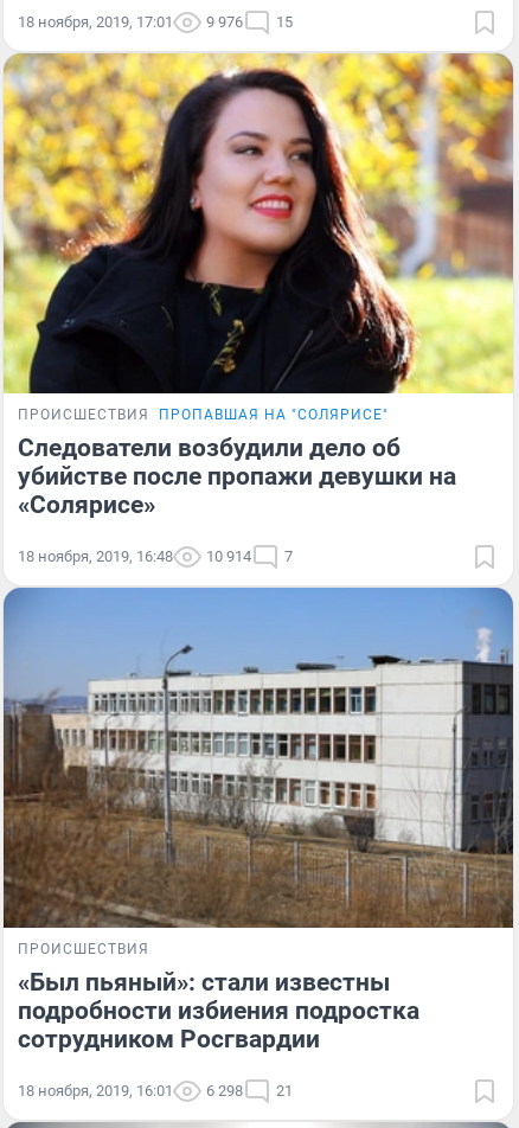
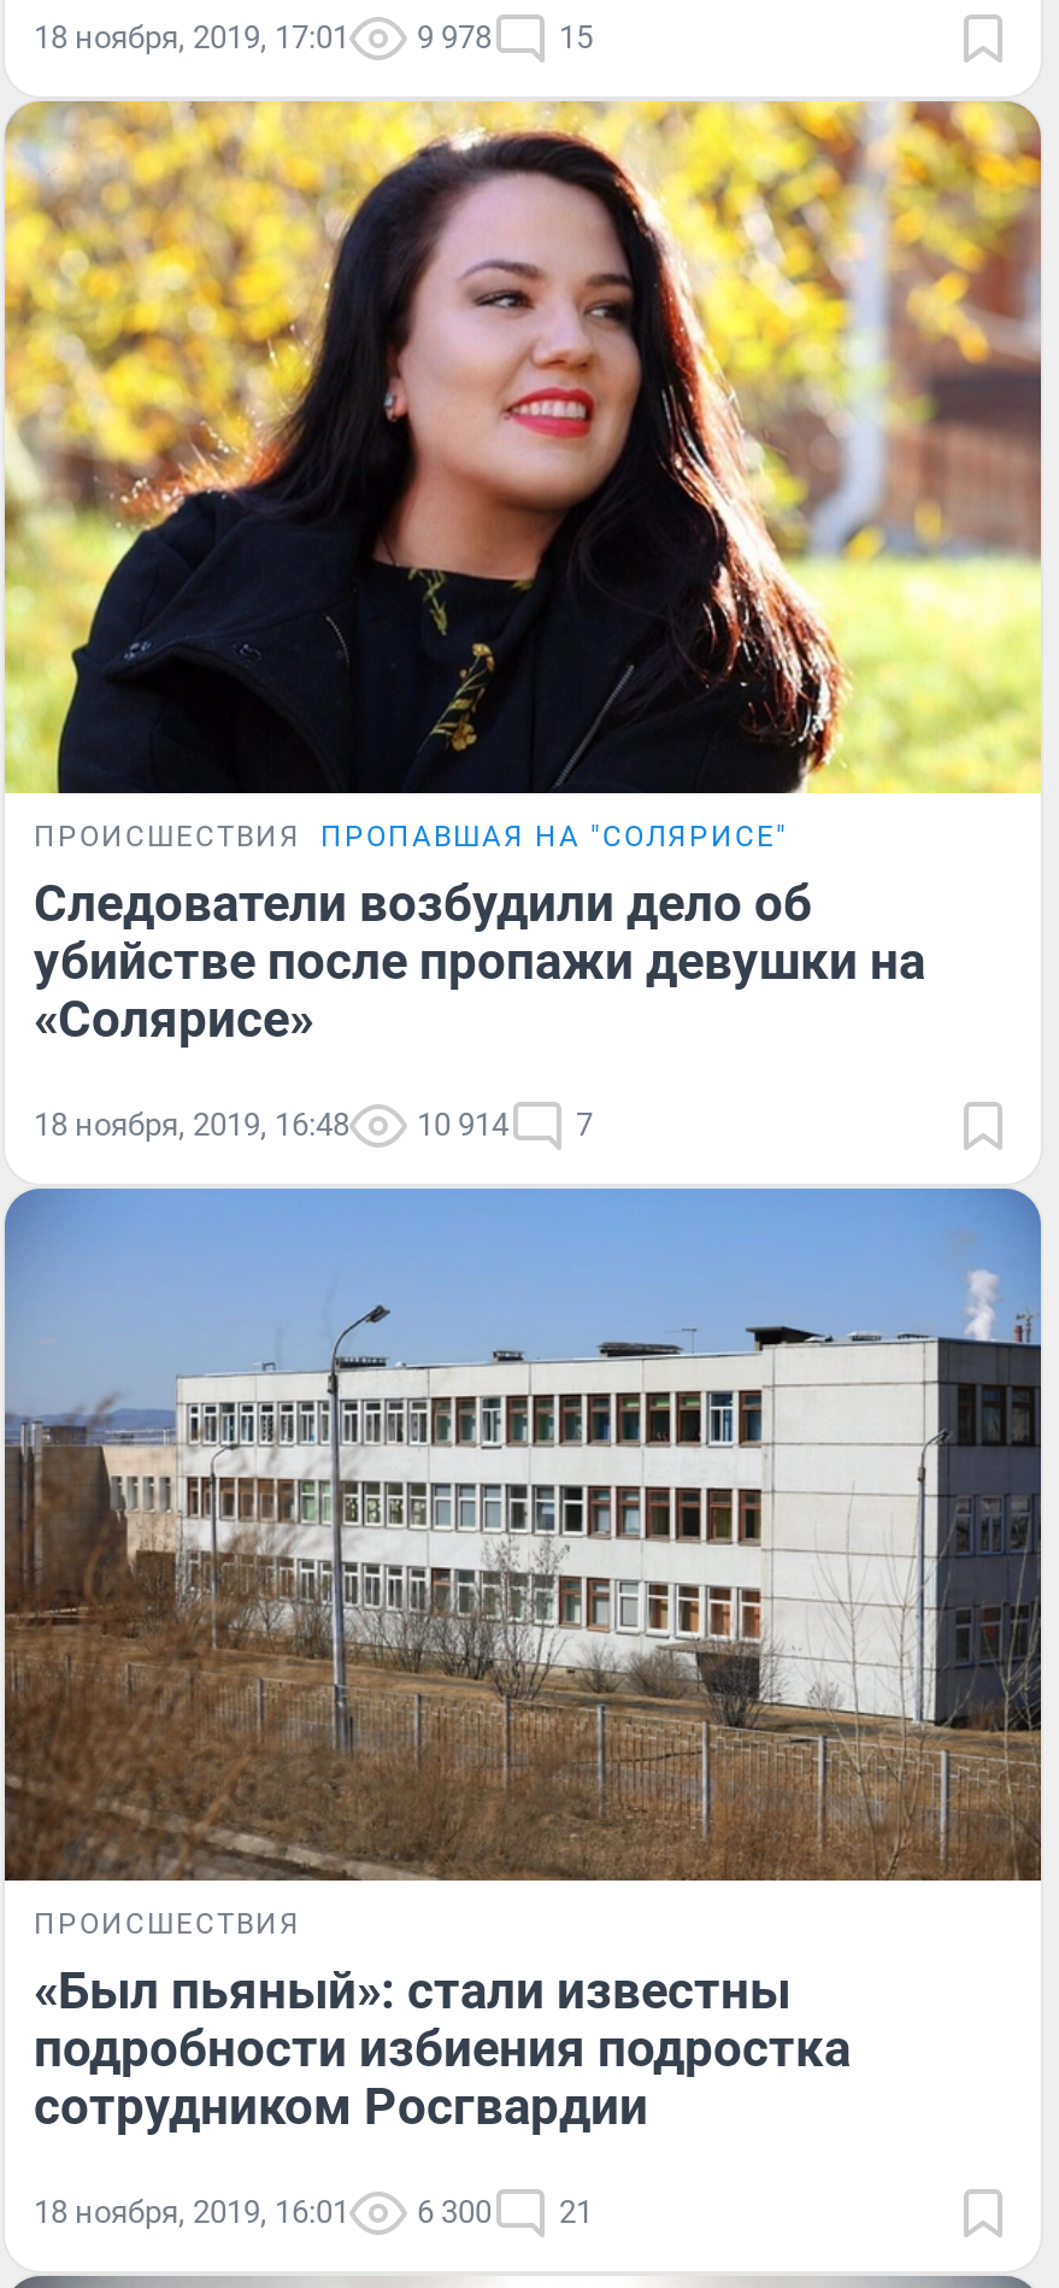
[18,13,293,31] 18 ноября, 2019, 17:01 9 976 15 -> [34,20,593,56] 18 ноября, 2019, 17:01 9 978 15
[18,1081,293,1099] 18 ноября, 2019, 16:01 6 298 21 -> [34,2193,593,2229] 18 ноября, 2019, 16:01 6 300 21

